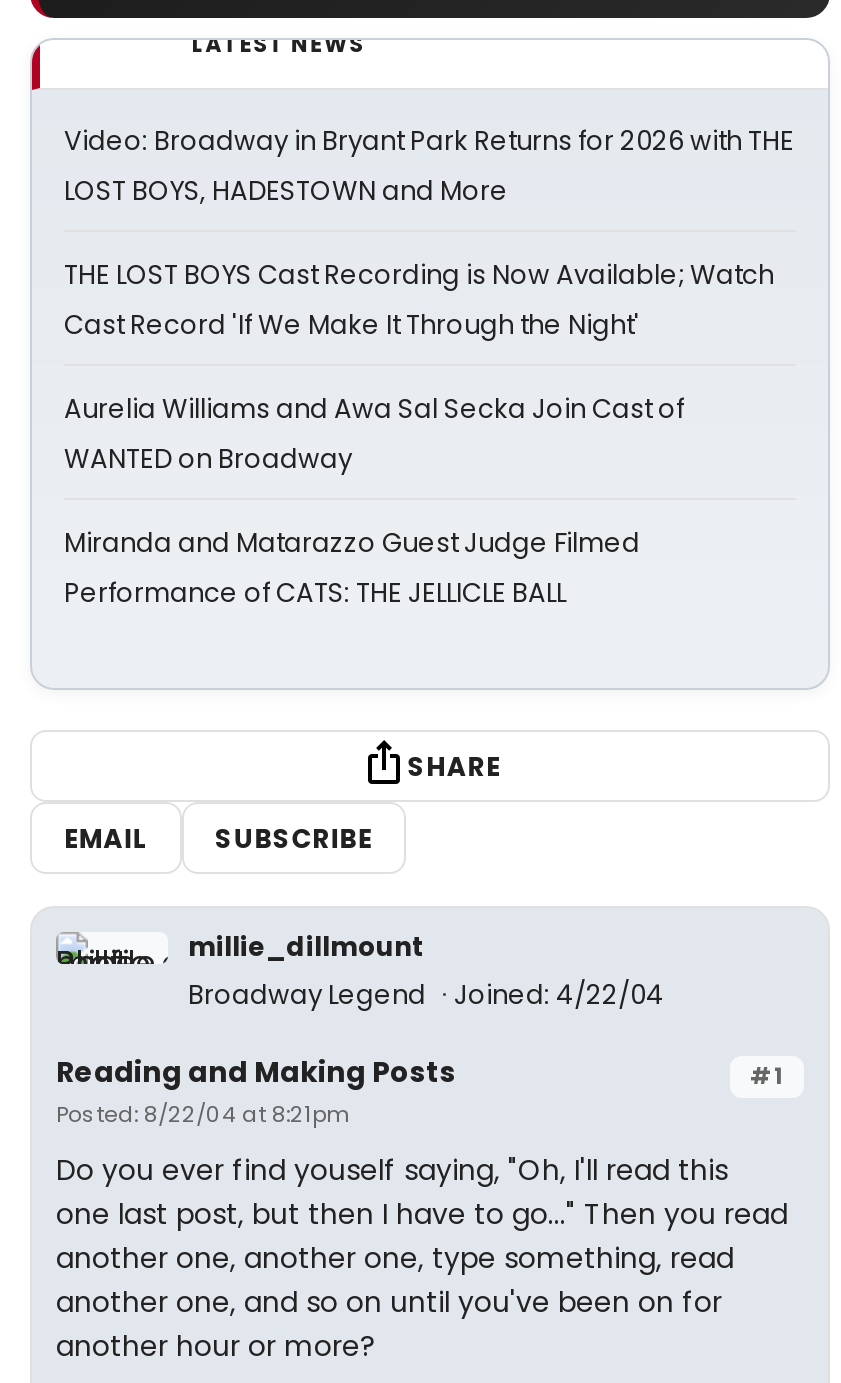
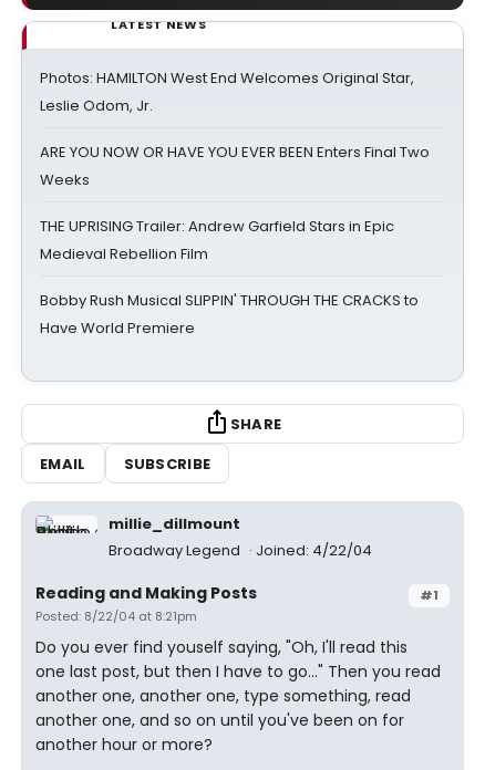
[64,122,794,210] Video: Broadway in Bryant Park Returns for 2026 with THE | LOST BOYS, HADESTOWN and More -> [40,67,414,116] Photos: HAMILTON West End Welcomes Original Star, | Leslie Odom, Jr.
[64,256,774,344] THE LOST BOYS Cast Recording is Now Available; Watch | Cast Record 'If We Make It Through the Night' -> [40,142,430,190] ARE YOU NOW OR HAVE YOU EVER BEEN Enters Final Two | Weeks
[64,390,684,478] Aurelia Williams and Awa Sal Secka Join Cast of | WANTED on Broadway -> [40,216,394,264] THE UPRISING Trailer: Andrew Garfield Stars in Epic | Medieval Rebellion Film
[64,524,640,612] Miranda and Matarazzo Guest Judge Filmed | Performance of CATS: THE JELLICLE BALL -> [40,290,419,339] Bobby Rush Musical SLIPPIN' THROUGH THE CRACKS to | Have World Premiere

